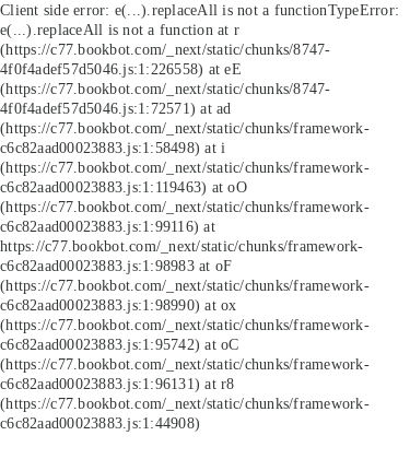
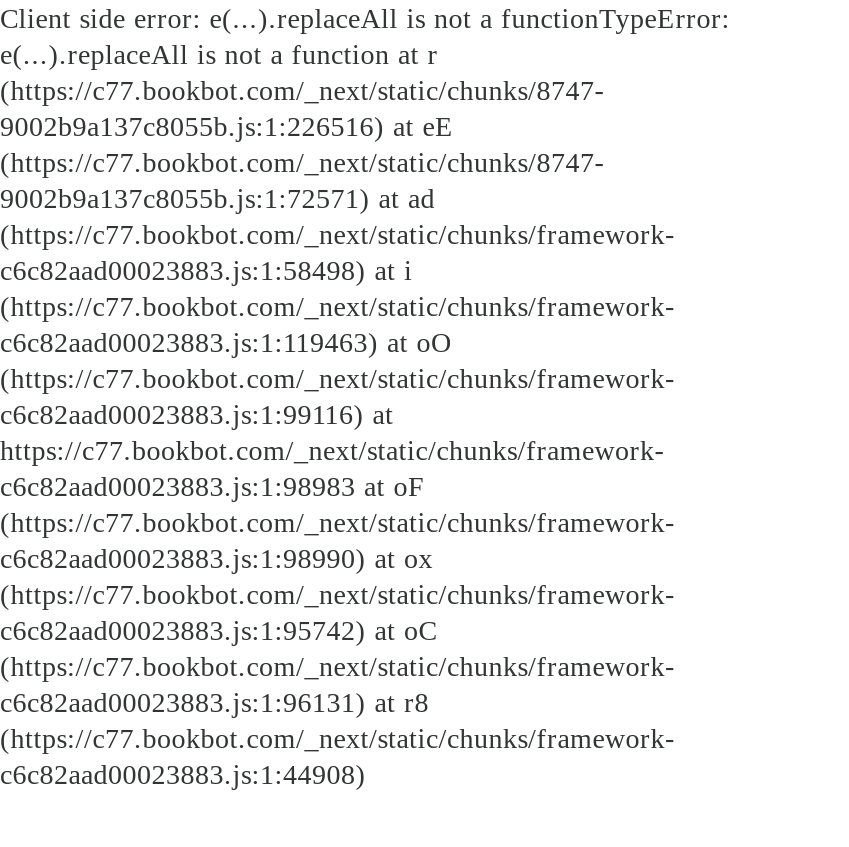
[0,60,241,78] 4f0f4adef57d5046.js:1:226558) at eE -> [0,110,454,142] 9002b9a137c8055b.js:1:226516) at eE
[0,99,231,117] 4f0f4adef57d5046.js:1:72571) at ad -> [0,182,435,214] 9002b9a137c8055b.js:1:72571) at ad

